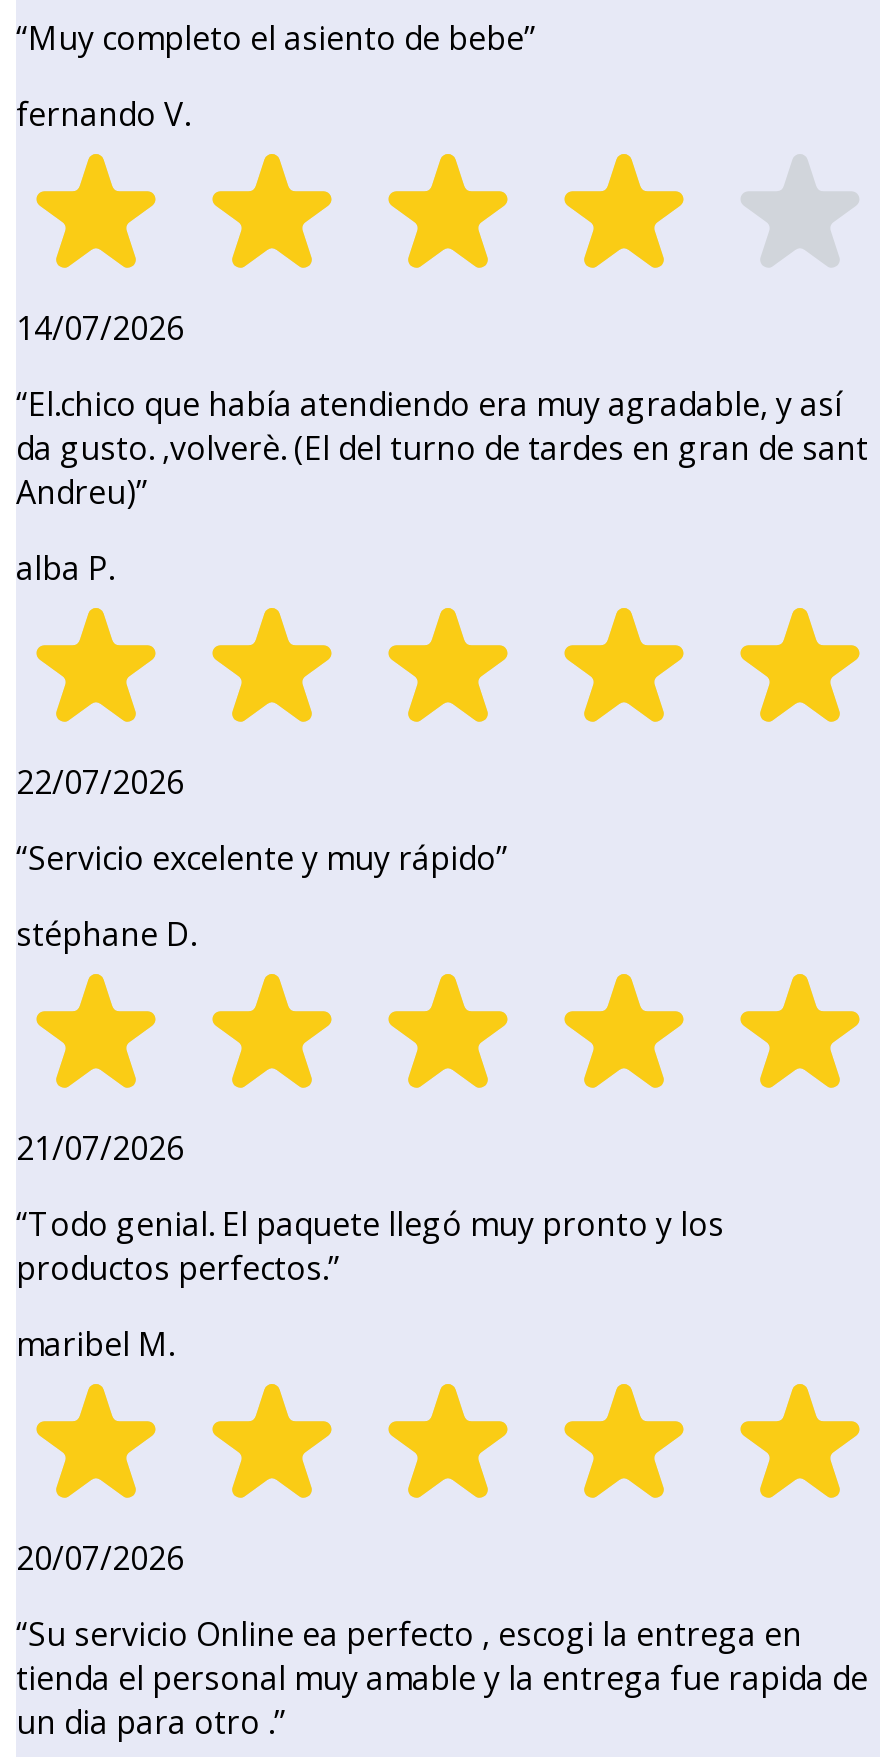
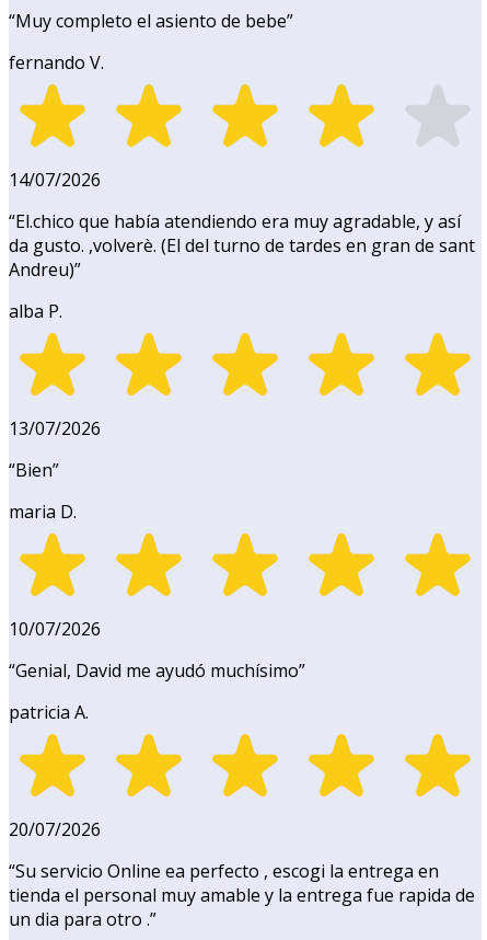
[16,760,184,804] 22/07/2026 -> [9,416,101,440] 13/07/2026
[16,836,508,880] “Servicio excelente y muy rápido” -> [9,458,59,482] “Bien”
[16,912,196,956] stéphane D. -> [9,499,77,524] maria D.
[16,1126,184,1170] 21/07/2026 -> [9,617,101,641] 10/07/2026
[16,1202,724,1290] “Todo genial. El paquete llegó muy pronto y los | productos perfectos.” -> [9,658,305,682] “Genial, David me ayudó muchísimo”
[16,1322,174,1366] maribel M. -> [9,700,89,724] patricia A.

